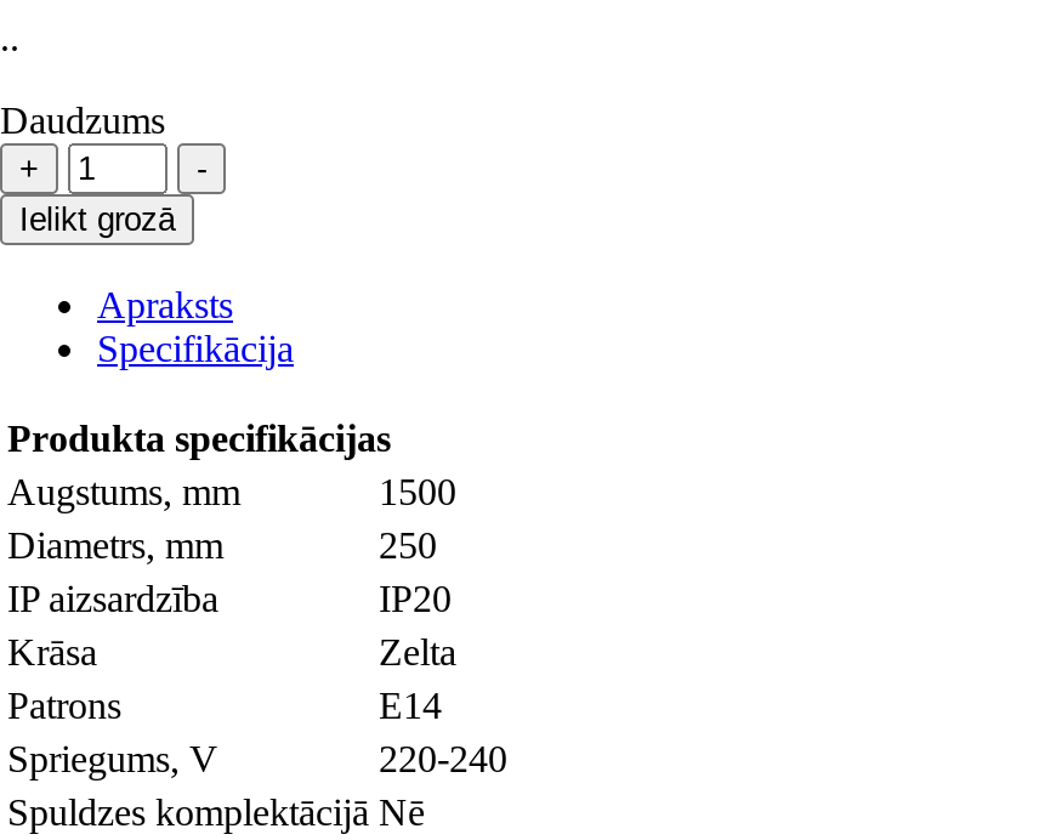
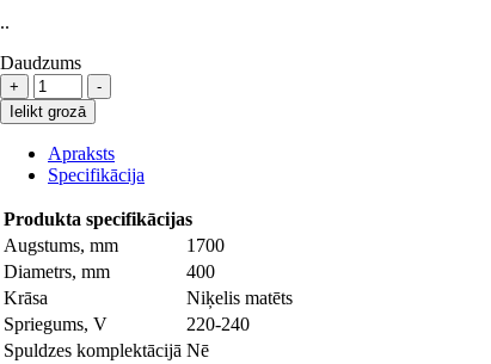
[379,471,456,513] 1500 -> [186,235,225,256] 1700
[7,525,452,620] 250 | IP aizsardzība | IP20 -> [186,262,215,282] 400
[7,632,456,726] Zelta | Patrons | E14 -> [186,288,293,308] Niķelis matēts

